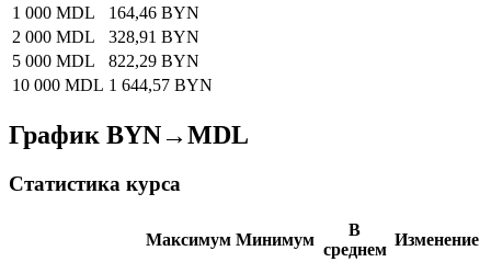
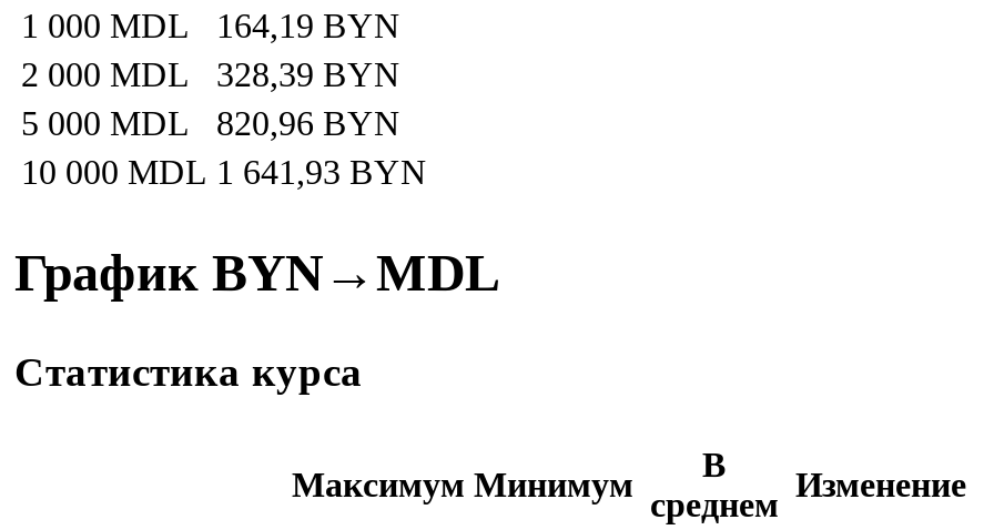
[12,4,199,22] 1 000 MDL 164,46 BYN -> [21,7,400,45] 1 000 MDL 164,19 BYN
[12,28,199,46] 2 000 MDL 328,91 BYN -> [21,56,400,94] 2 000 MDL 328,39 BYN
[12,52,199,70] 5 000 MDL 822,29 BYN -> [21,105,400,142] 5 000 MDL 820,96 BYN
[12,76,213,94] 10 000 MDL 1 644,57 BYN -> [21,153,427,191] 10 000 MDL 1 641,93 BYN

